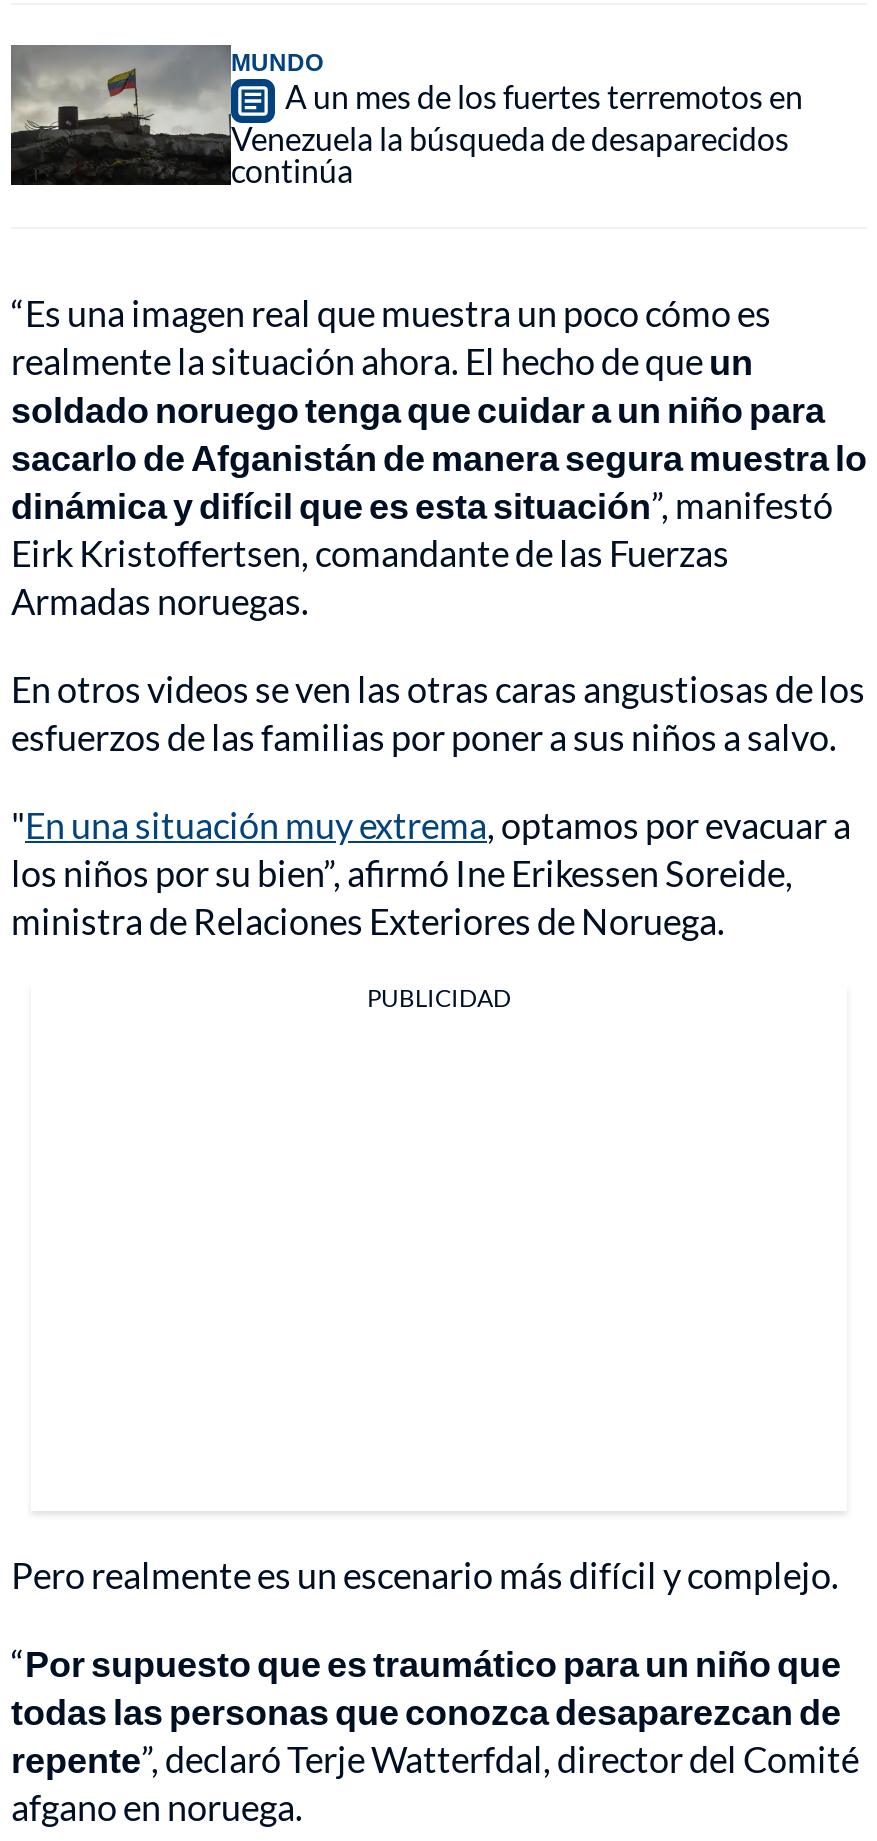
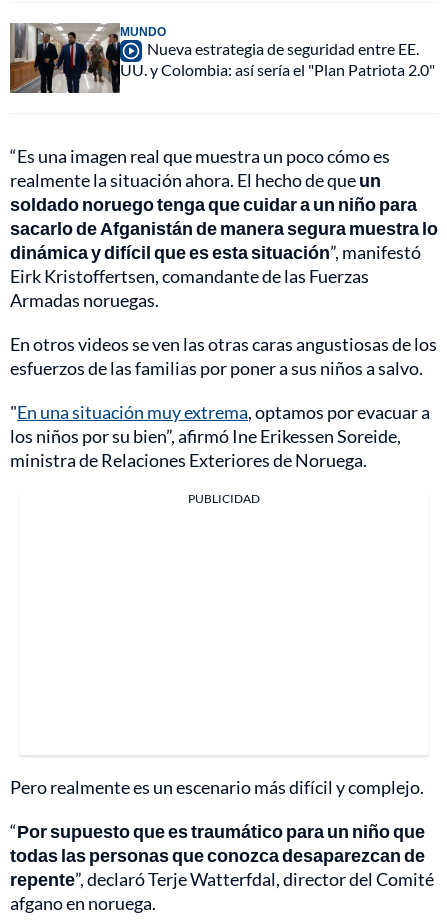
[11,45,803,188] [image] | A un mes de los fuertes terremotos en | Venezuela la búsqueda de desaparecidos | continúa -> [9,23,435,94] [image] | Nueva estrategia de seguridad entre EE. | UU. y Colombia: así sería el "Plan Patriota 2.0"

